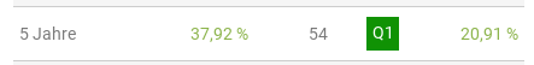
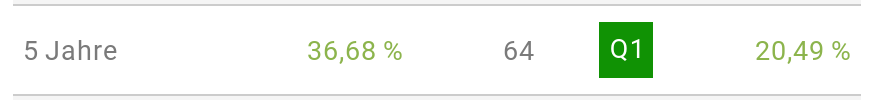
[190,24,248,44] 37,92 % -> [307,35,403,67] 36,68 %
[309,24,328,44] 54 -> [503,35,535,67] 64
[460,24,518,44] 20,91 % -> [755,35,851,67] 20,49 %

